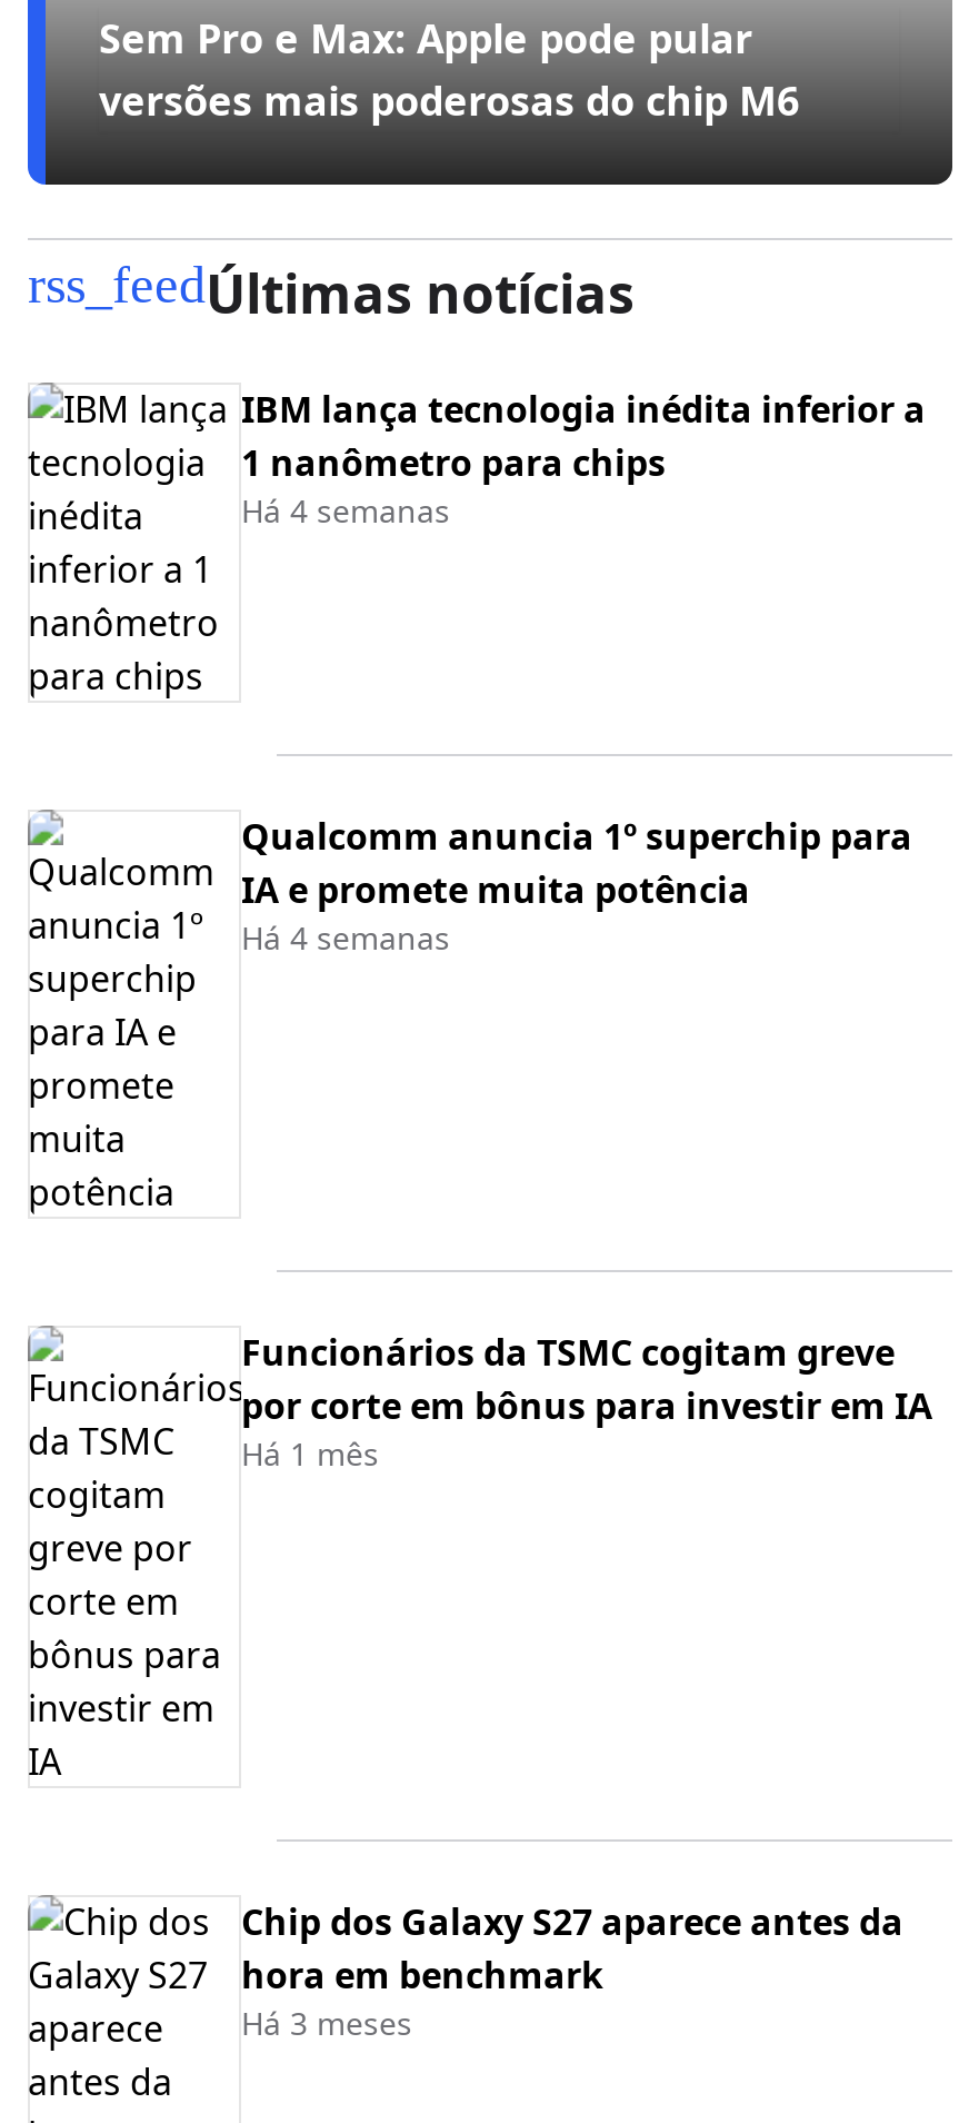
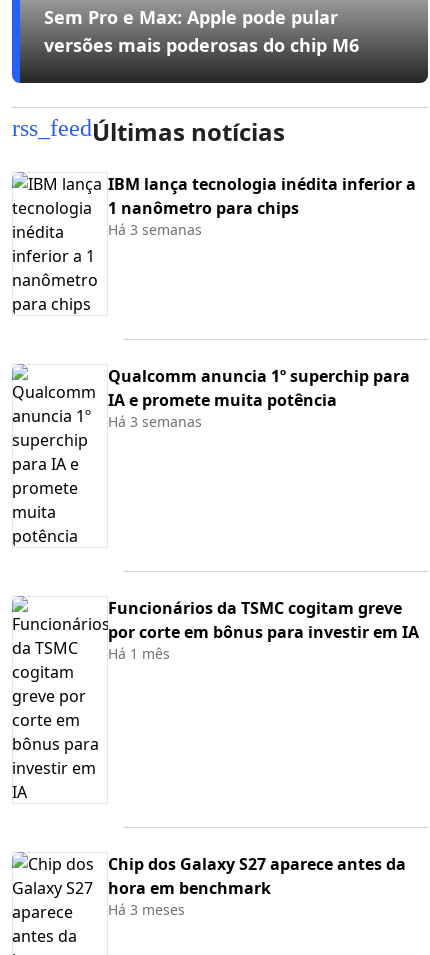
[241,489,450,532] Há 4 semanas -> [108,220,202,239] Há 3 semanas
[241,916,450,959] Há 4 semanas -> [108,412,202,431] Há 3 semanas

